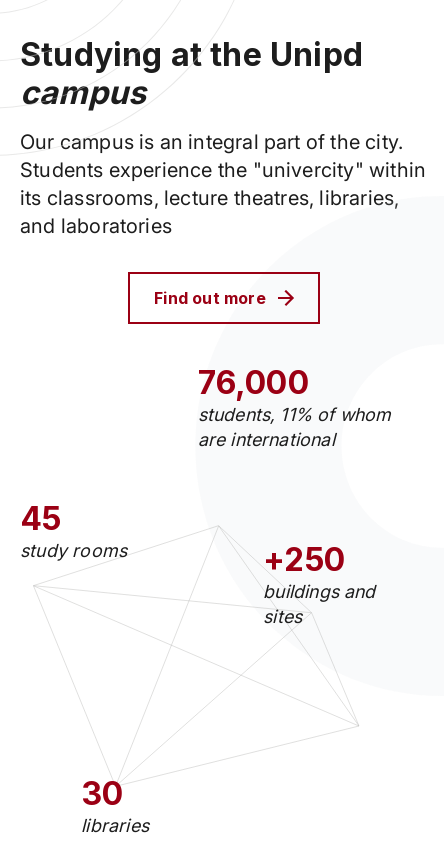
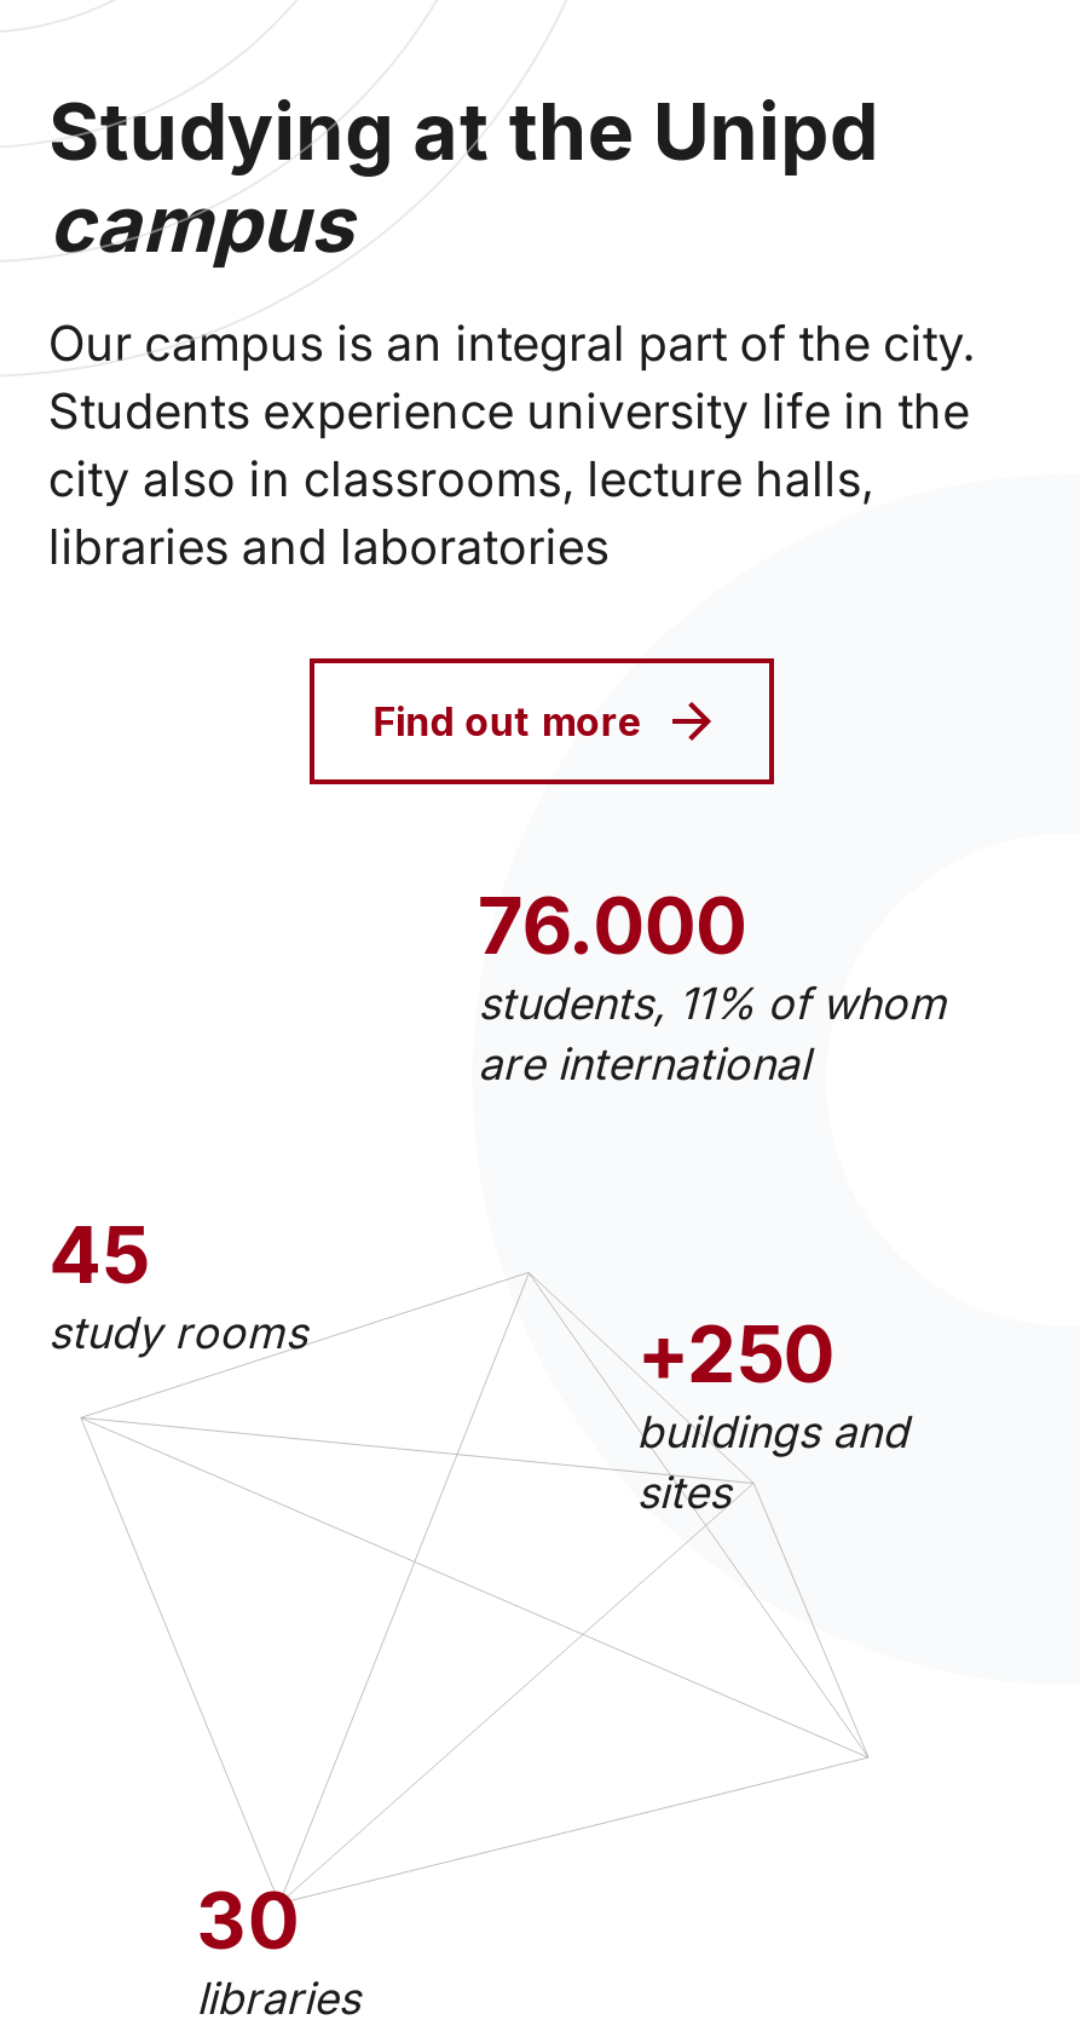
[20,158,426,238] Students experience the "univercity" within | its classrooms, lecture theatres, libraries, | and laboratories -> [48,382,970,576] Students experience university life in the | city also in classrooms, lecture halls, | libraries and laboratories
[198,363,309,402] 76,000 -> [478,879,747,974] 76.000

